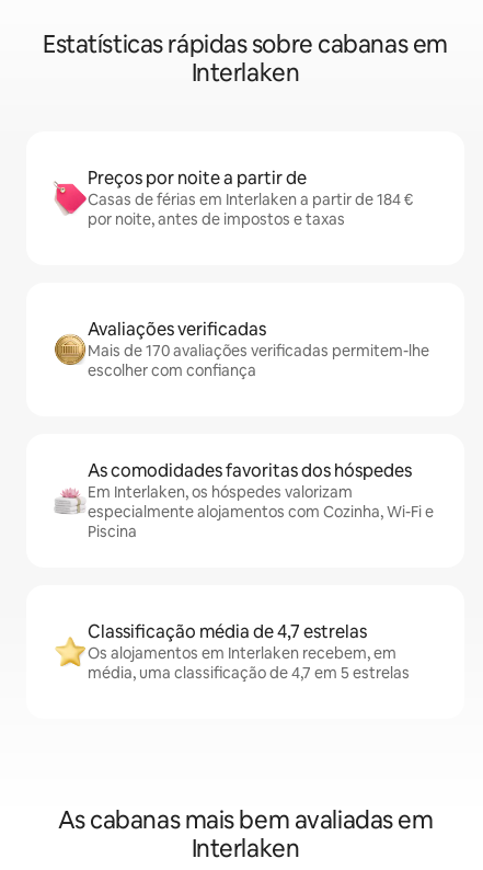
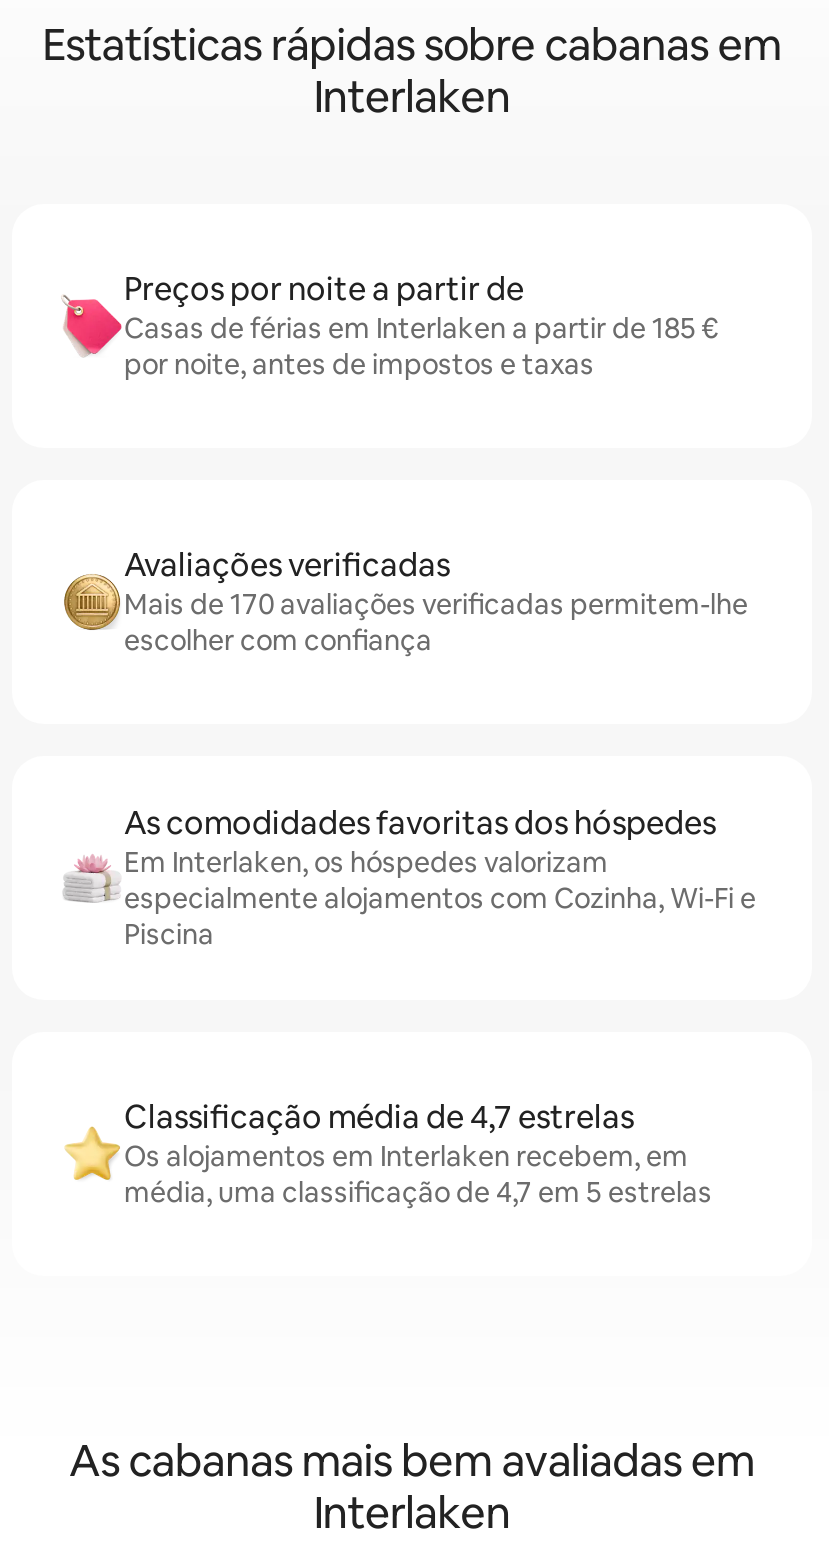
[88,190,413,210] Casas de férias em Interlaken a partir de 184 € -> [124,309,718,345] Casas de férias em Interlaken a partir de 185 €

